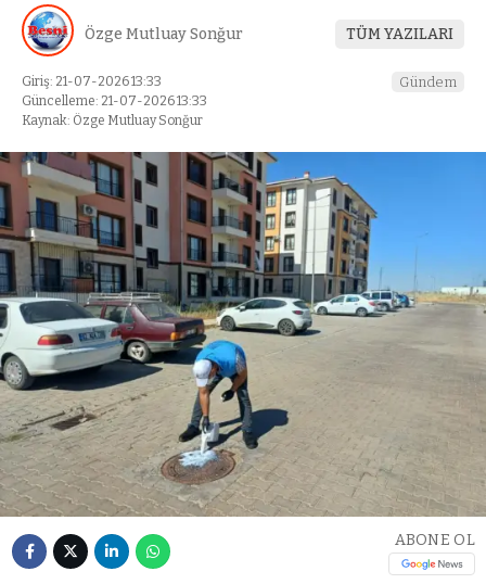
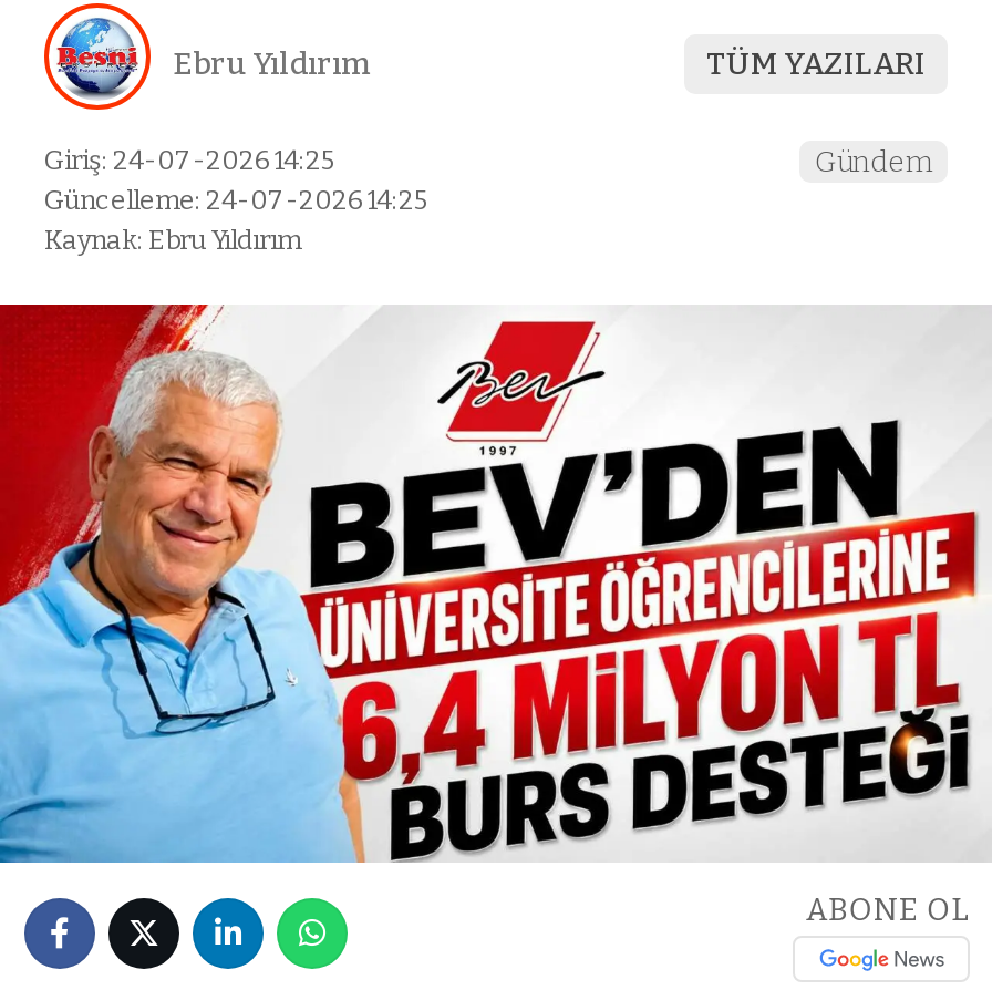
[85,25,243,43] Özge Mutluay Sonğur -> [173,45,372,83] Ebru Yıldırım
[22,74,207,129] Giriş: 21-07-2026 13:33 | Güncelleme: 21-07-2026 13:33 | Kaynak: Özge Mutluay Sonğur -> [44,146,427,257] Giriş: 24-07-2026 14:25 | Güncelleme: 24-07-2026 14:25 | Kaynak: Ebru Yıldırım
[3,151,483,518] [image] -> [7,302,985,865] [image]

